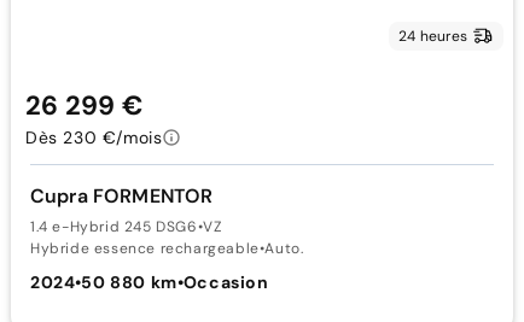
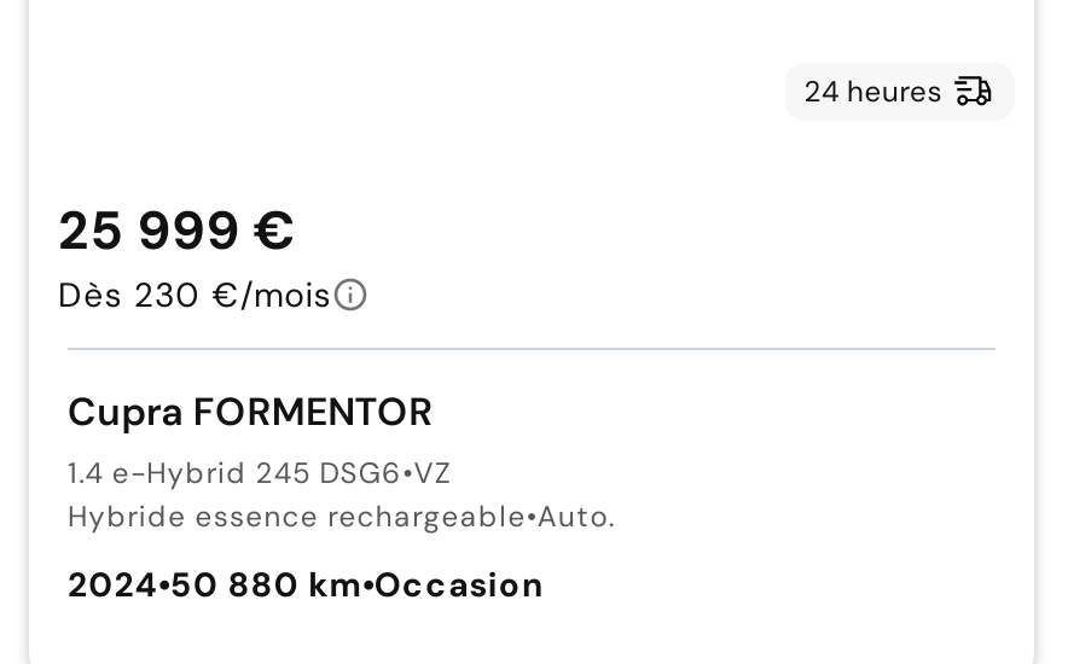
[25,88,142,123] 26 299 € -> [58,195,295,265] 25 999 €

